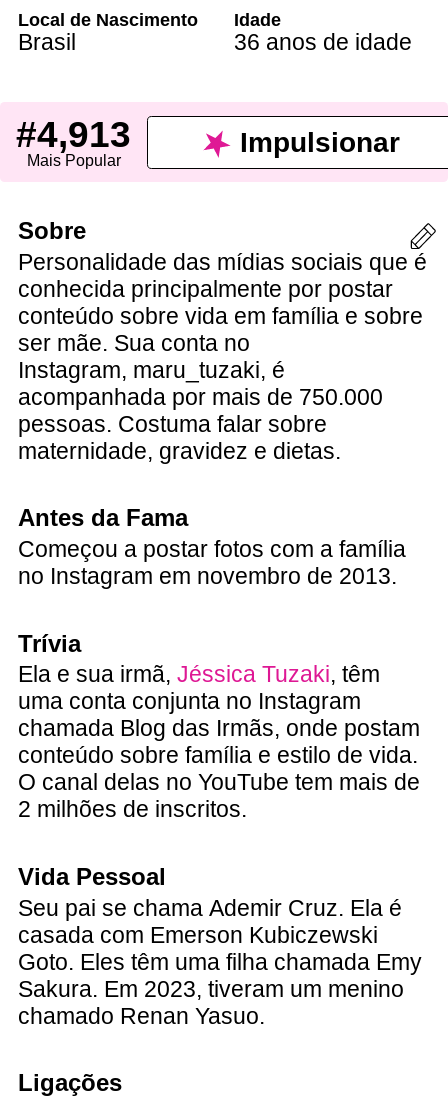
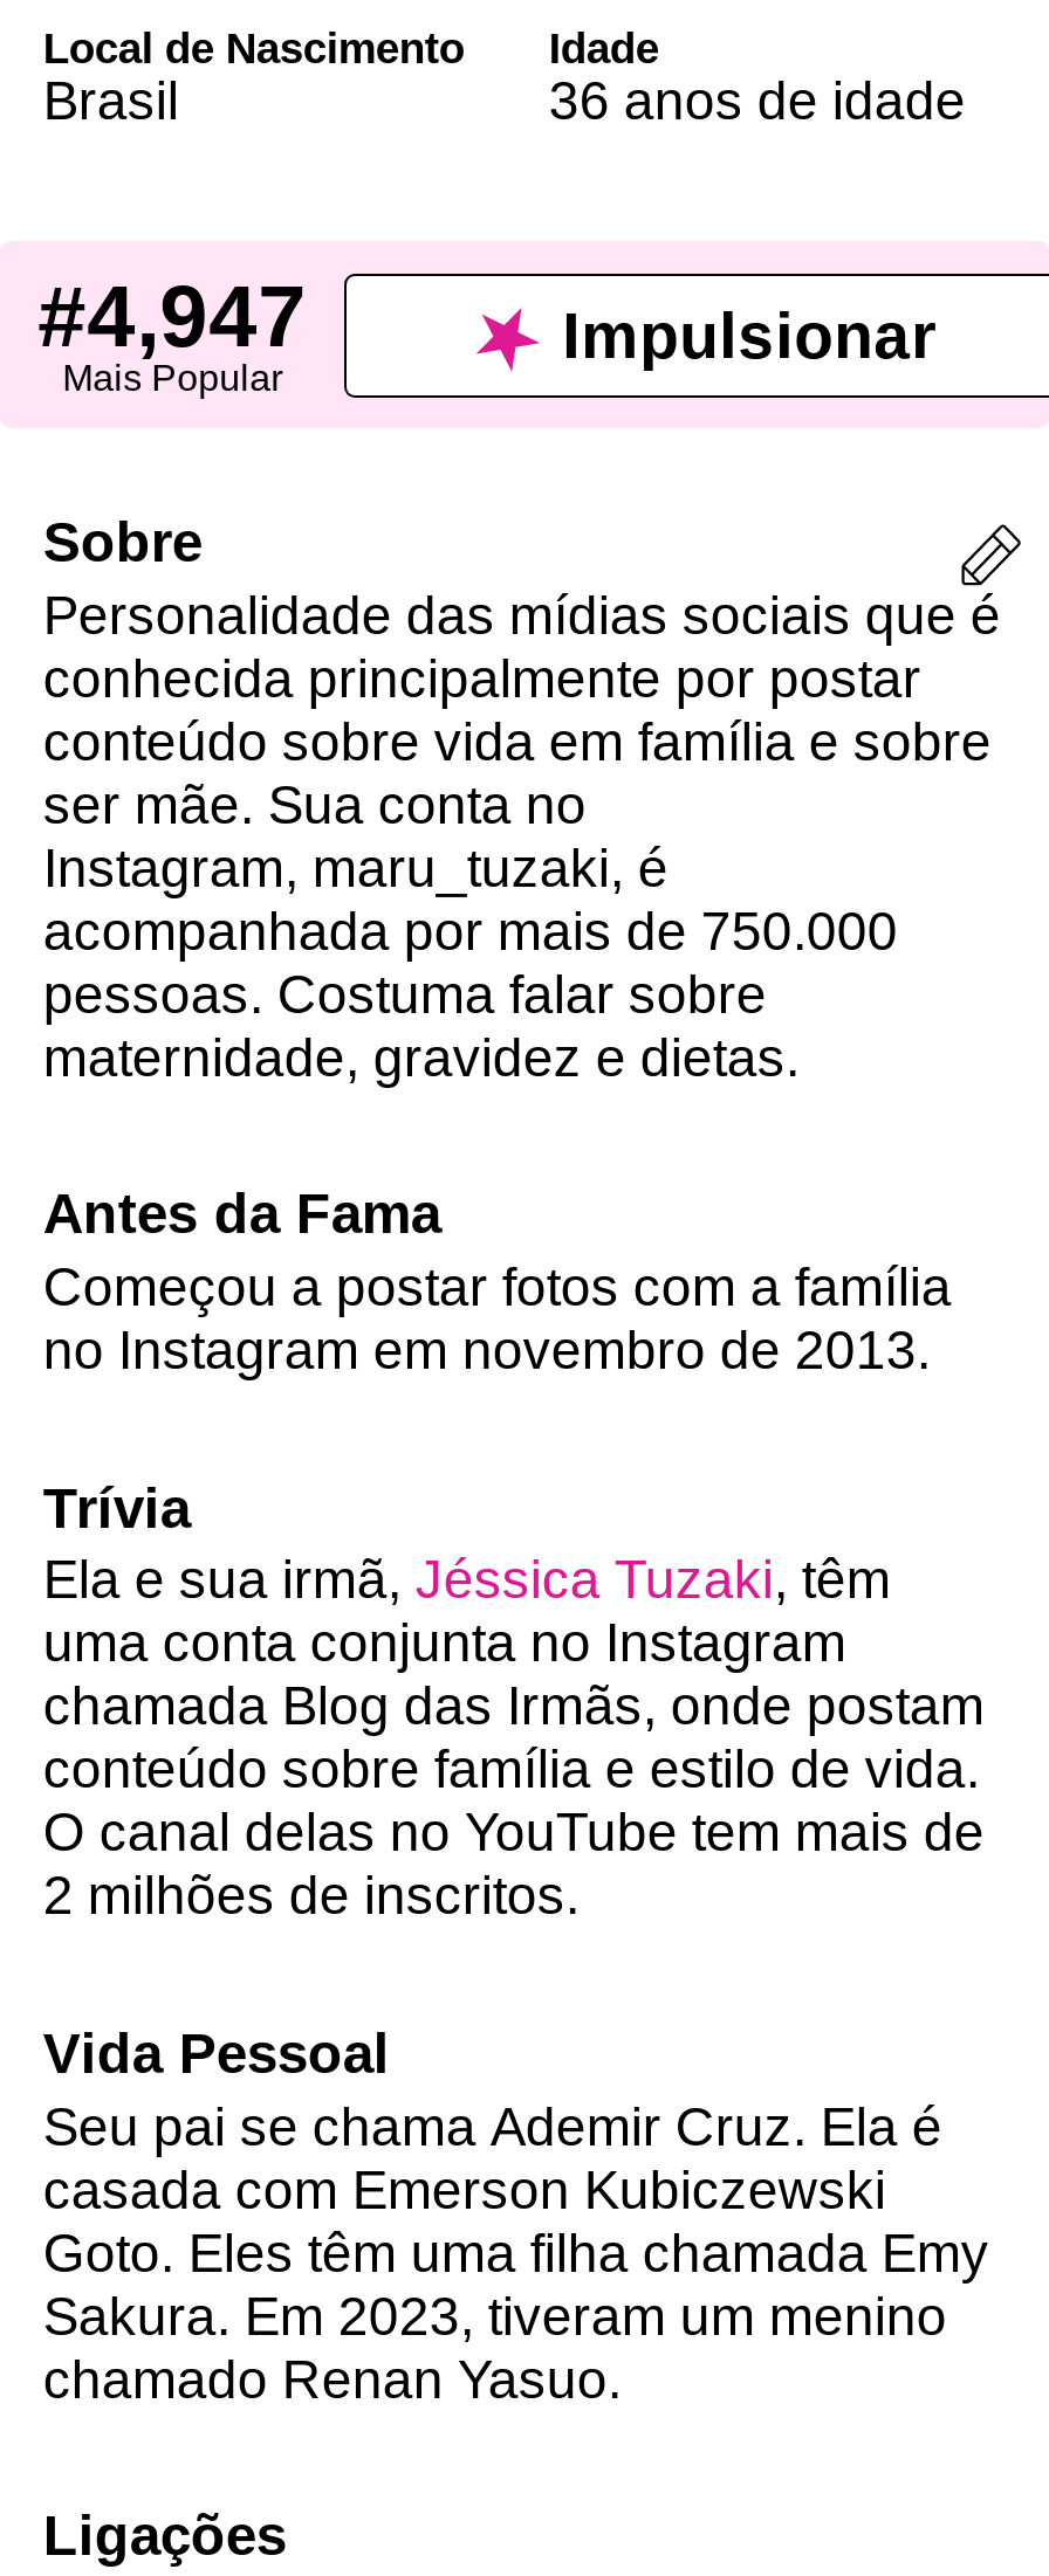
[16,113,131,154] #4,913 -> [38,268,307,364] #4,947

